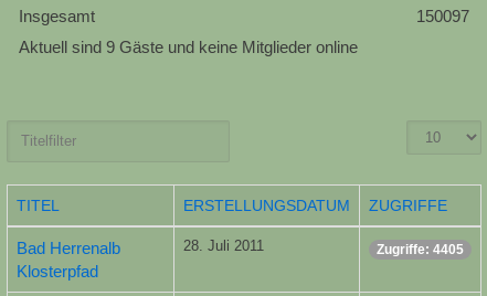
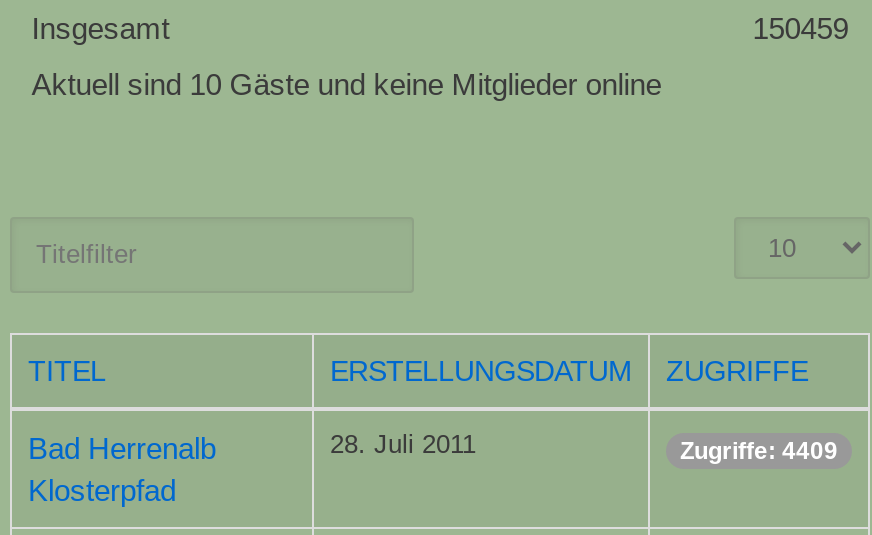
[417,6,470,25] 150097 -> [753,11,849,45] 150459
[18,37,357,56] Aktuell sind 9 Gäste und keine Mitglieder online -> [31,67,661,101] Aktuell sind 10 Gäste und keine Mitglieder online
[377,242,464,257] Zugriffe: 4405 -> [680,437,838,465] Zugriffe: 4409

